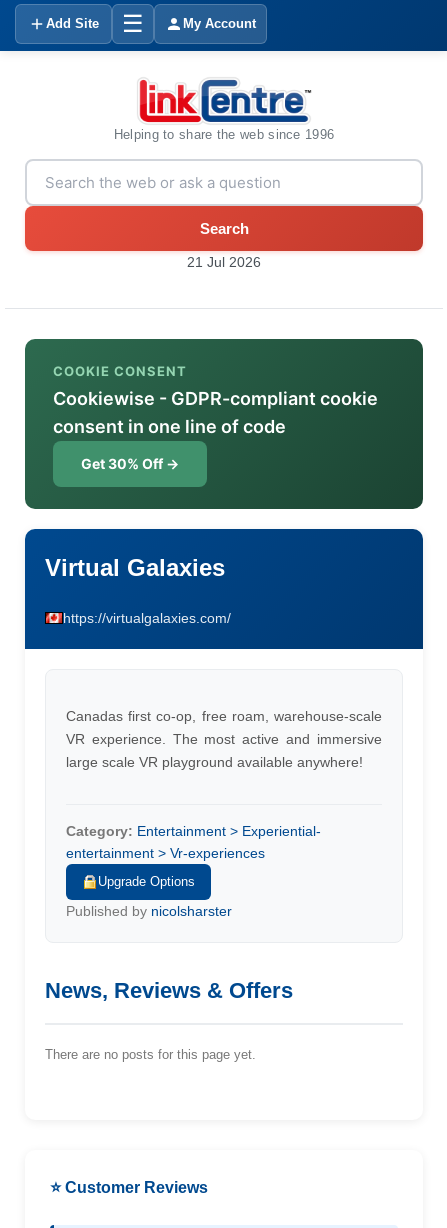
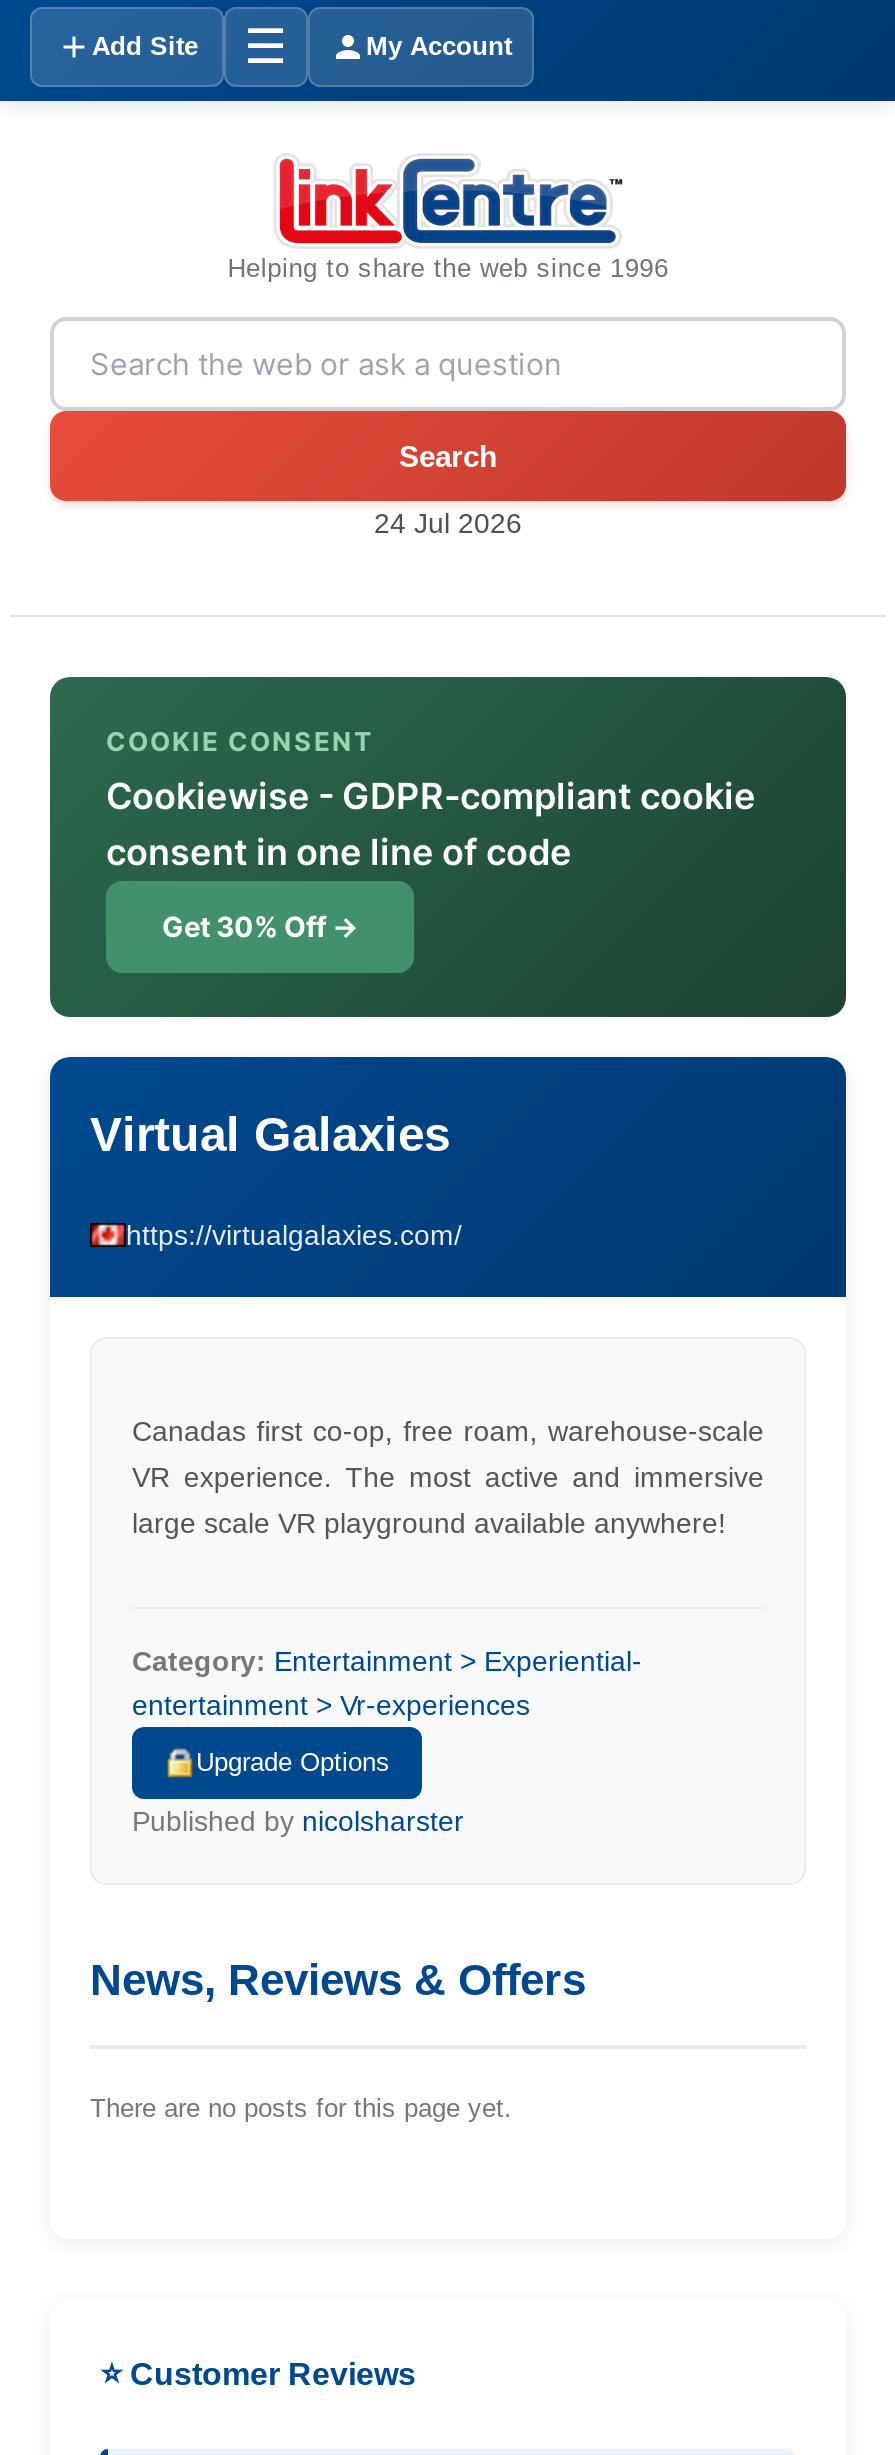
[187,254,261,270] 21 Jul 2026 -> [374,507,522,539] 24 Jul 2026

